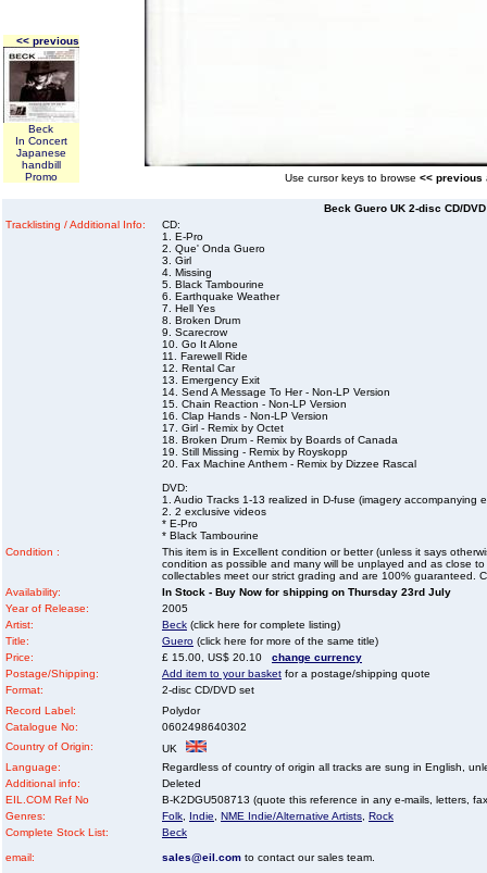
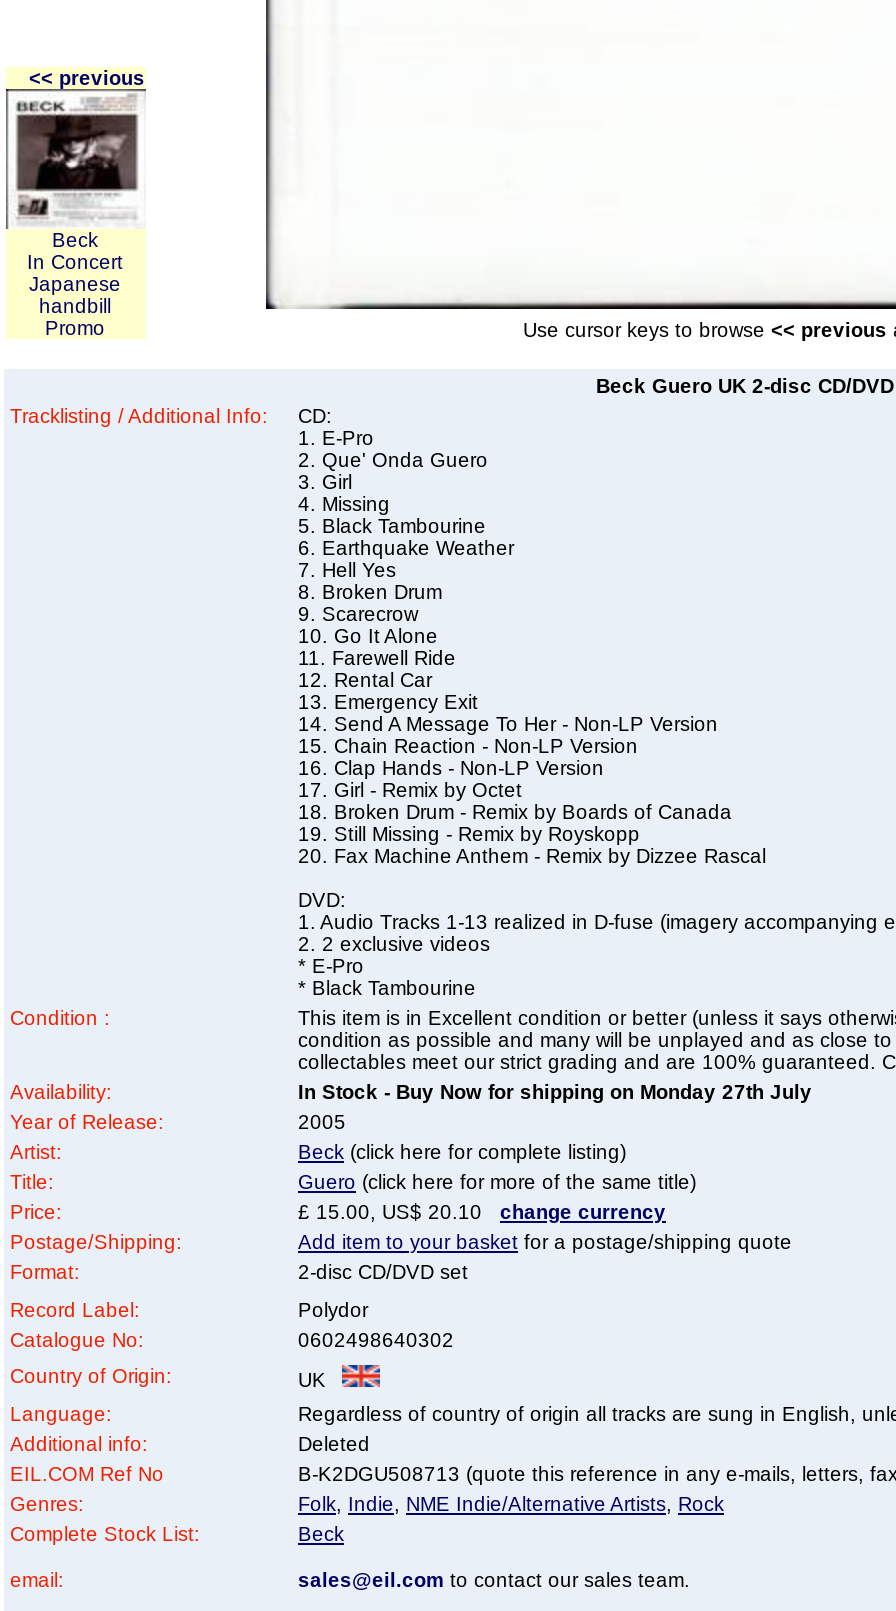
[162,586,451,598] In Stock - Buy Now for shipping on Thursday 23rd July -> [298,1081,812,1103] In Stock - Buy Now for shipping on Monday 27th July

